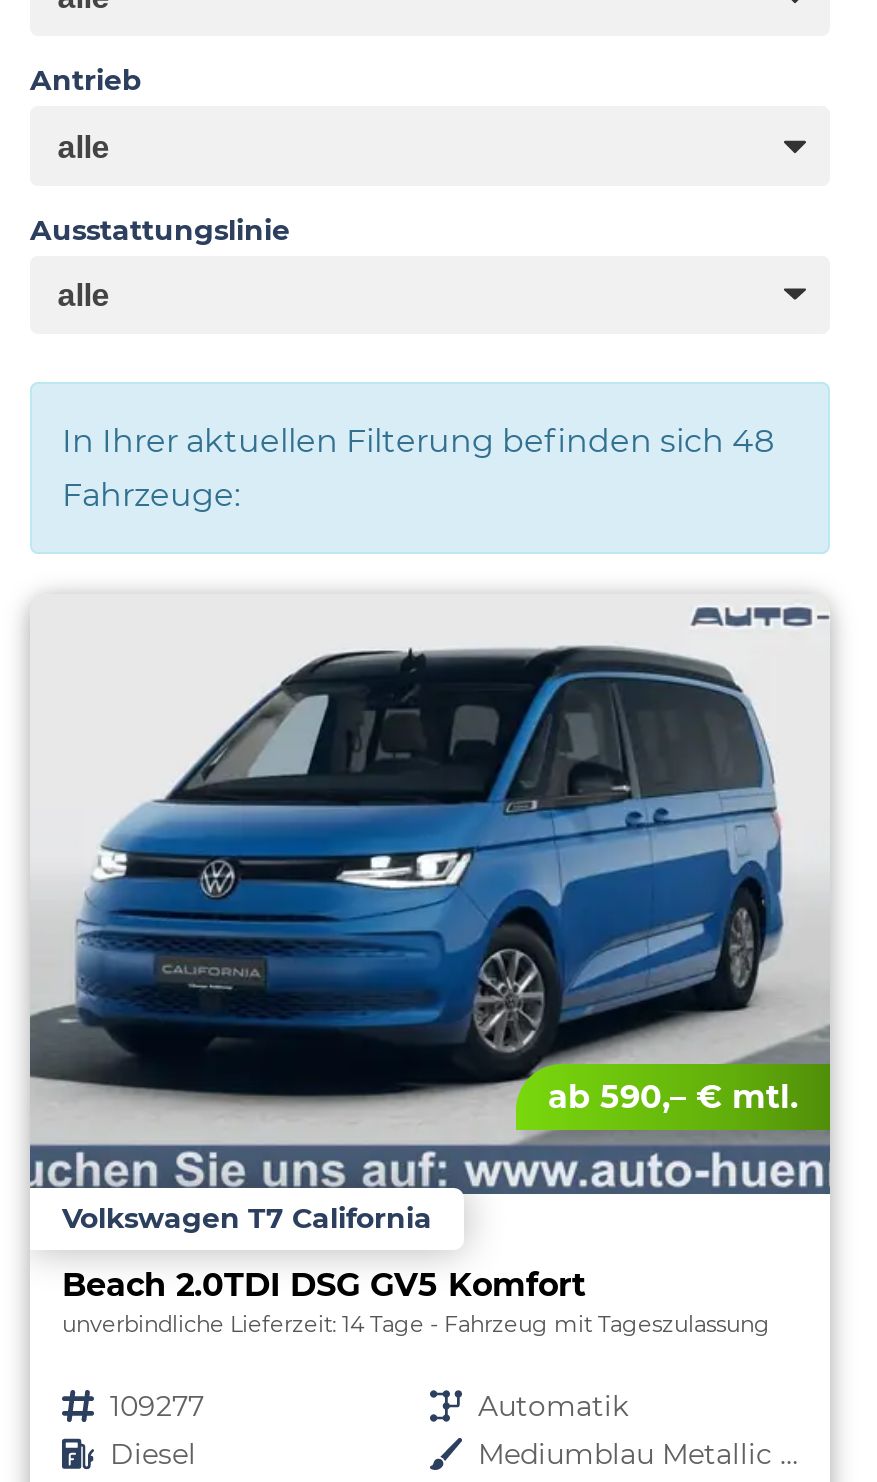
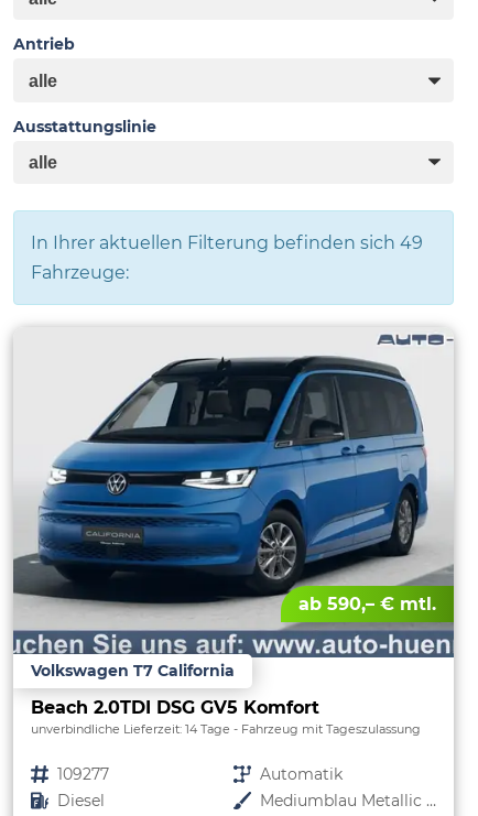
[62,422,774,460] In Ihrer aktuellen Filterung befinden sich 48 -> [31,233,423,253] In Ihrer aktuellen Filterung befinden sich 49

